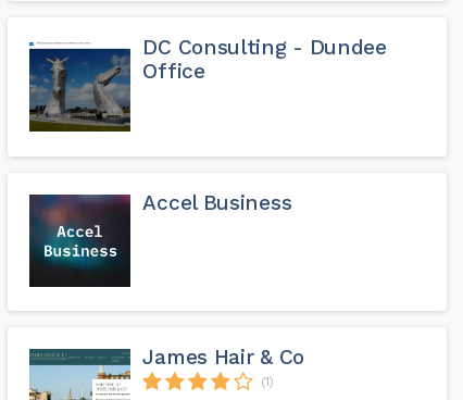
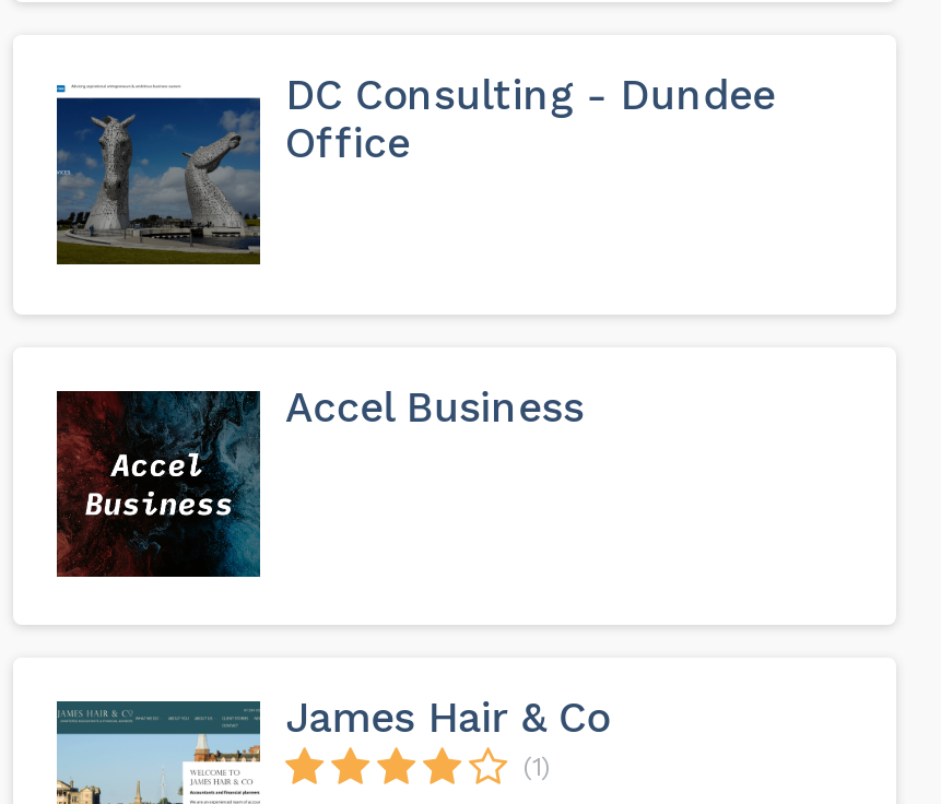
[29,193,130,287] [image] -> [57,389,260,577] [image]

